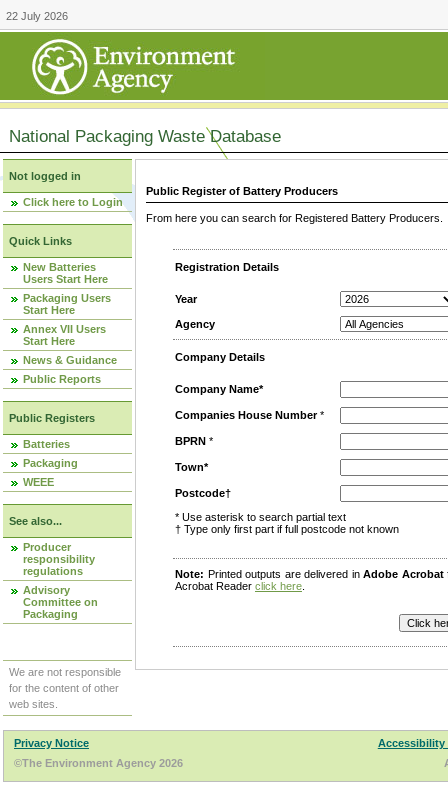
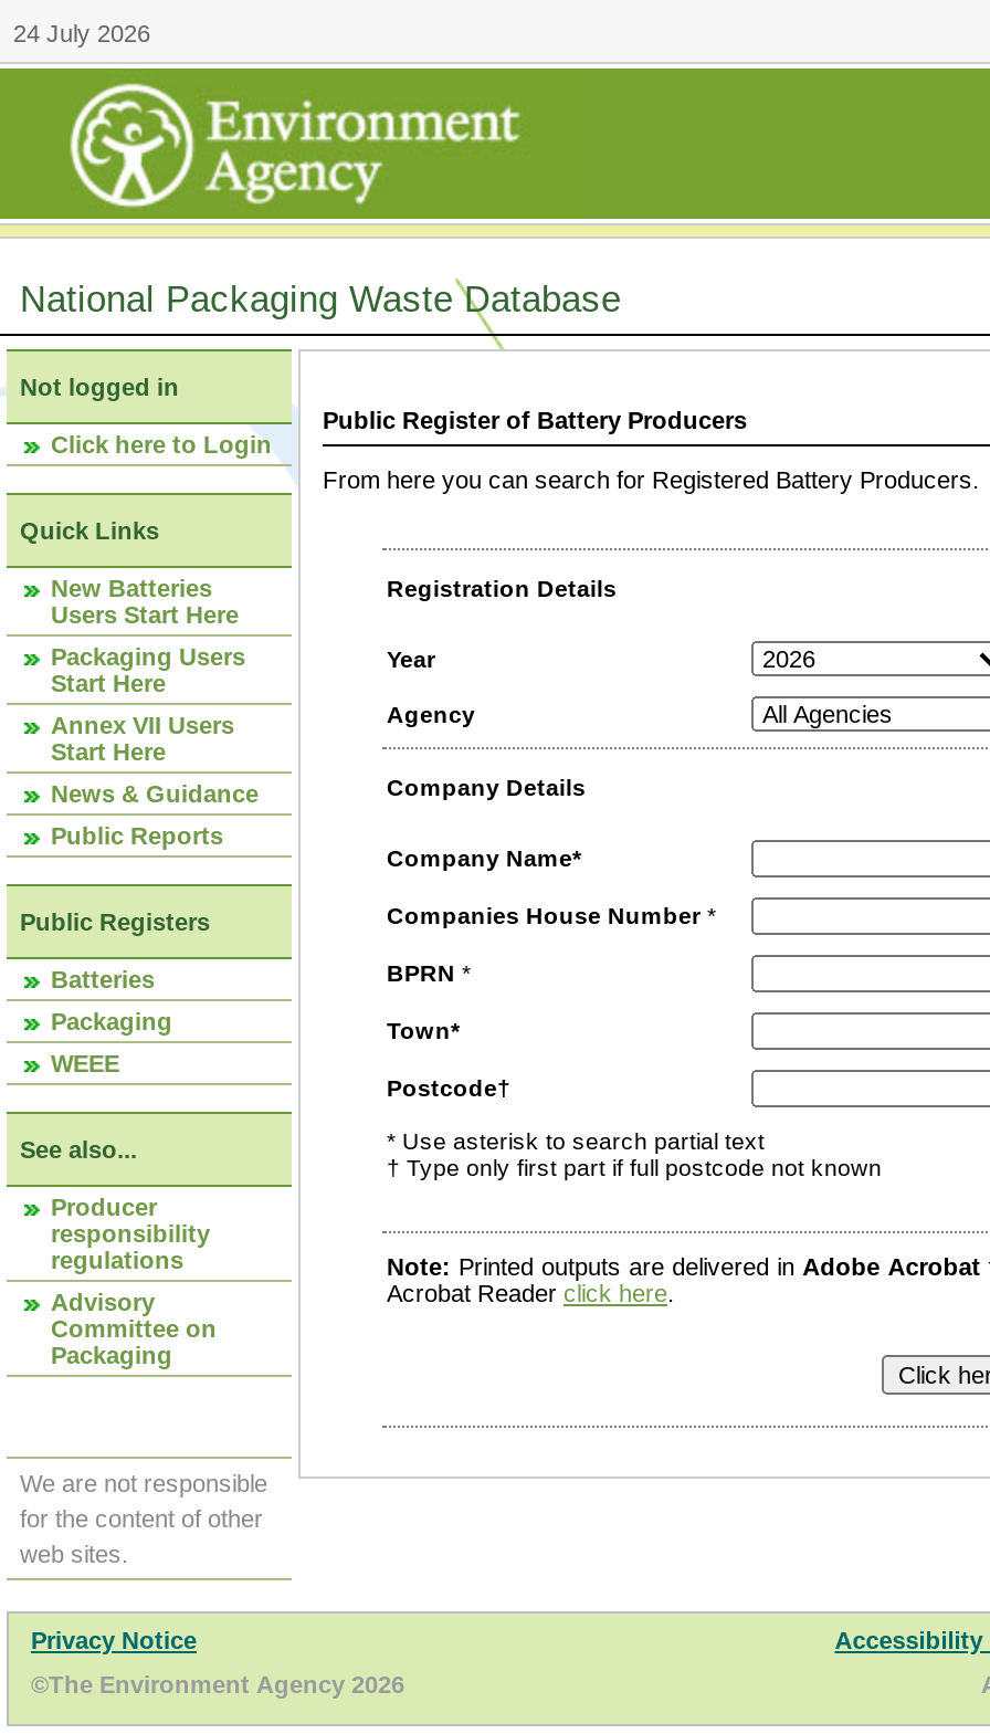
[6,10,68,22] 22 July 2026 -> [13,20,150,46] 24 July 2026

